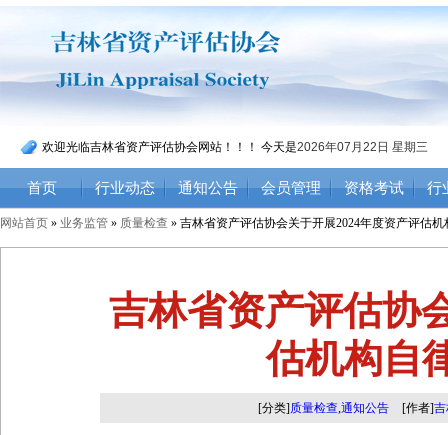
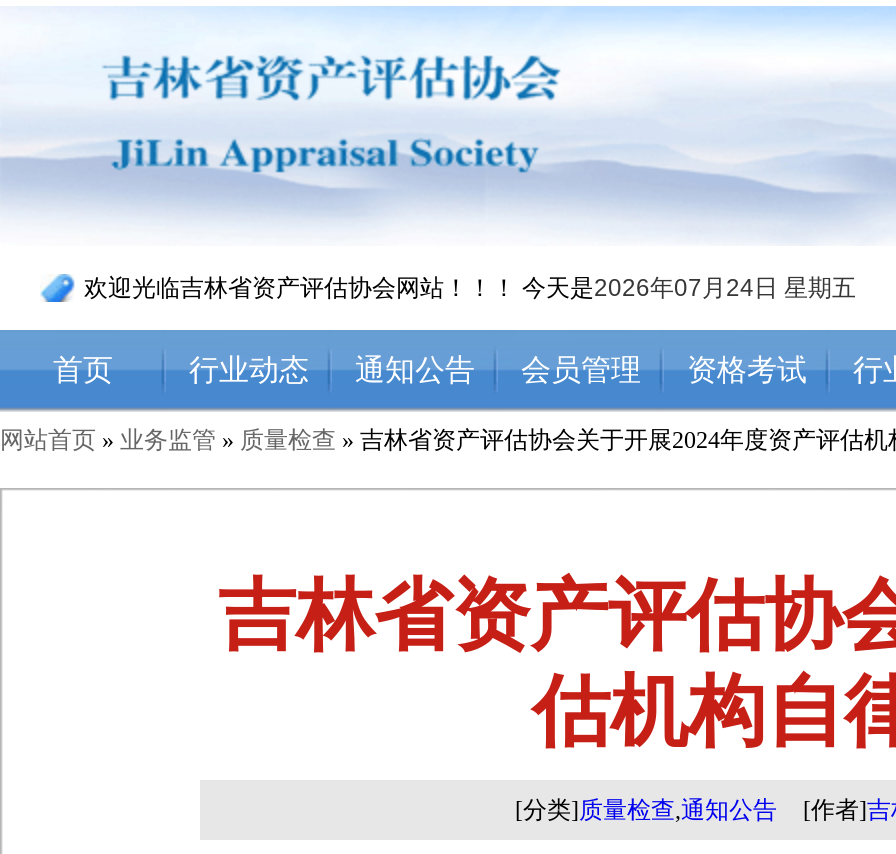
[42,140,428,154] 欢迎光临吉林省资产评估协会网站！！！ 今天是2026年07月22日 星期三 -> [84,274,856,302] 欢迎光临吉林省资产评估协会网站！！！ 今天是2026年07月24日 星期五

